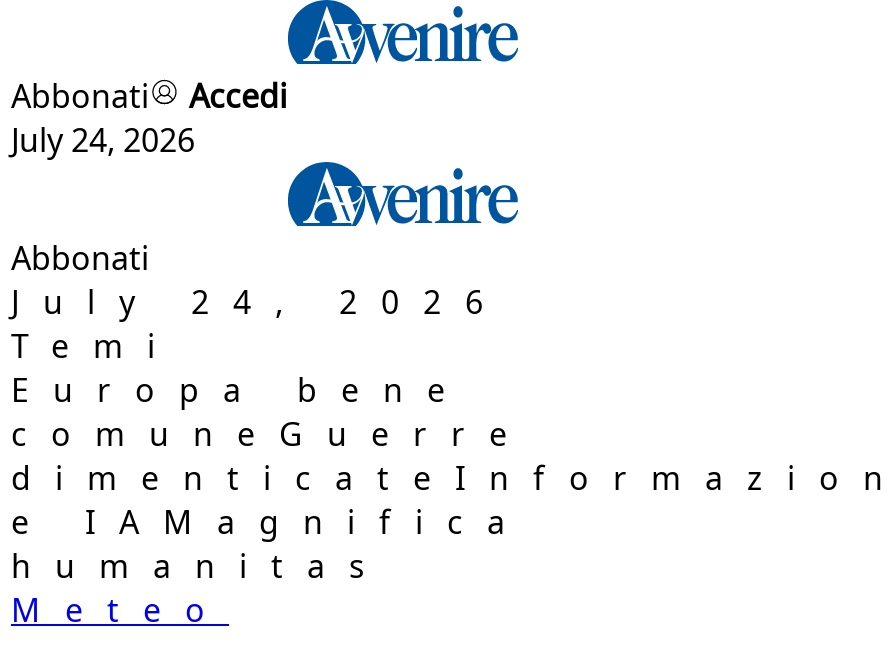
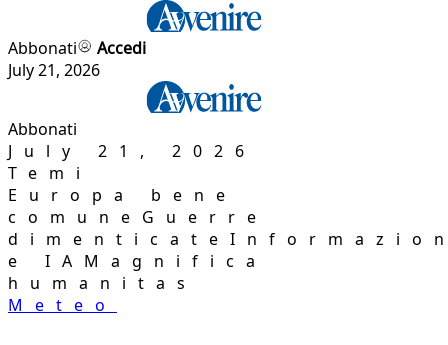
[11,118,195,162] July 24, 2026 -> [8,59,100,81] July 21, 2026
[11,280,507,324] July 24, 2026 -> [8,140,256,162] July 21, 2026

